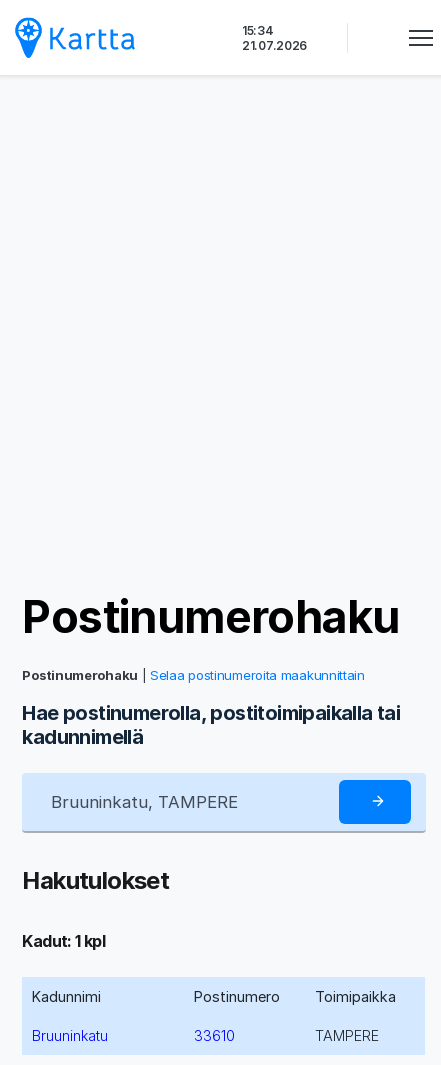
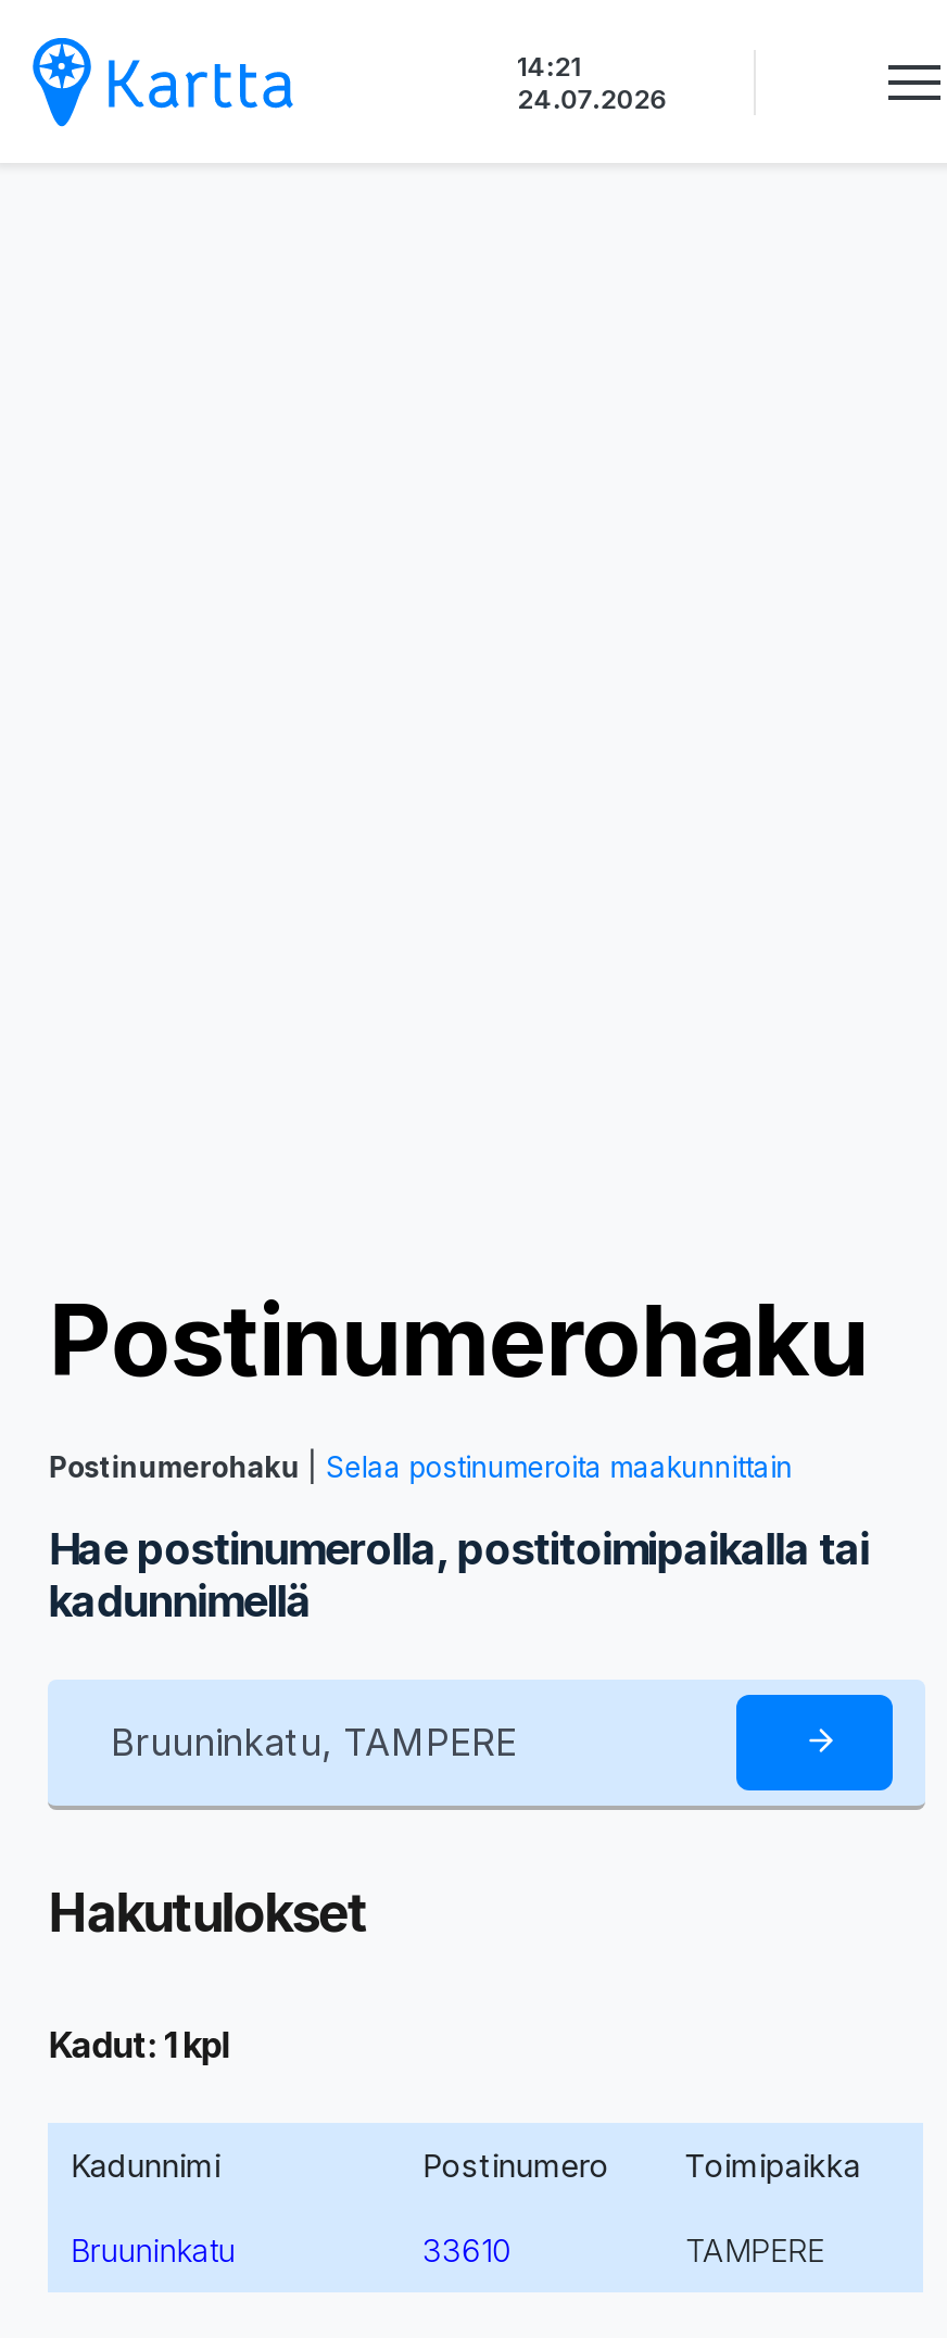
[242,22,273,37] 15:34 -> [517,49,581,81] 14:21
[242,37,307,52] 21.07.2026 -> [517,81,667,114] 24.07.2026

